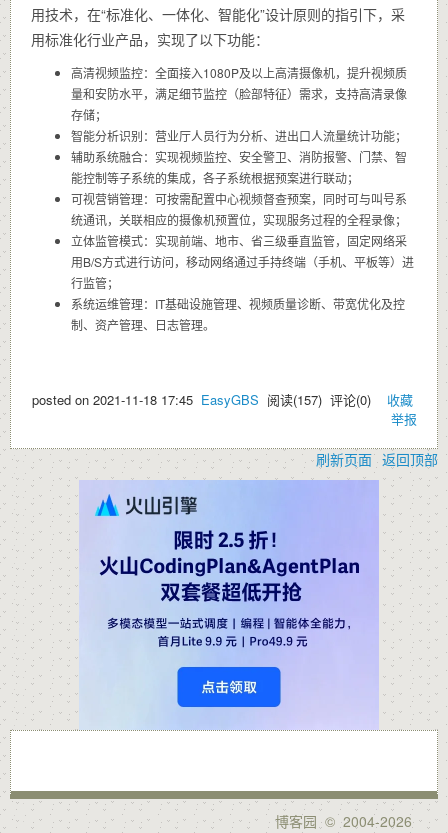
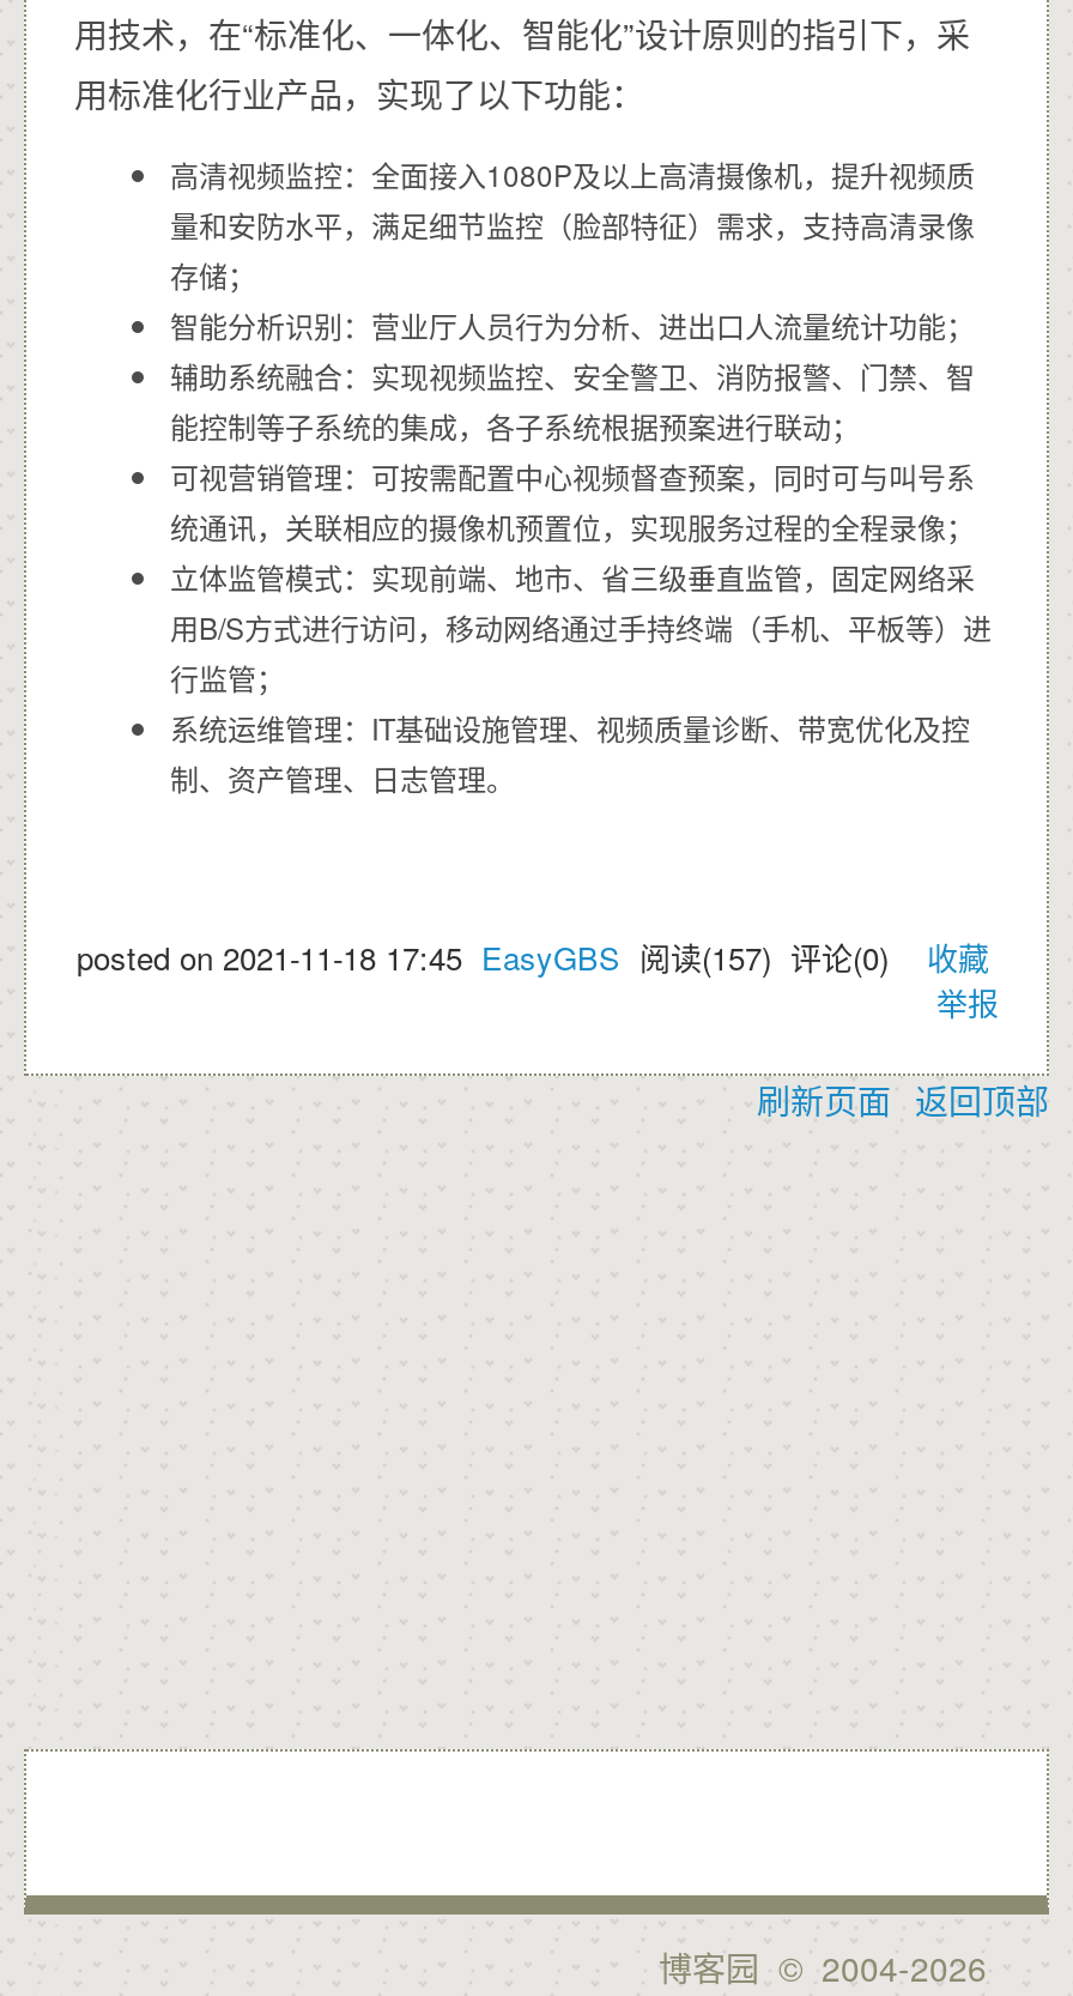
[80,480,379,730] [image] -> none

